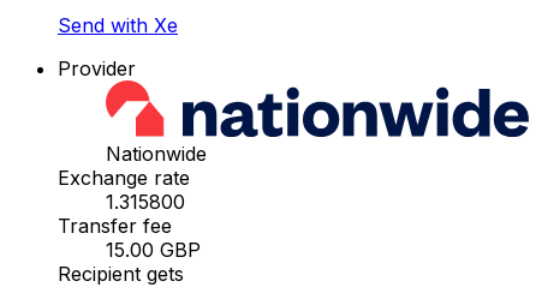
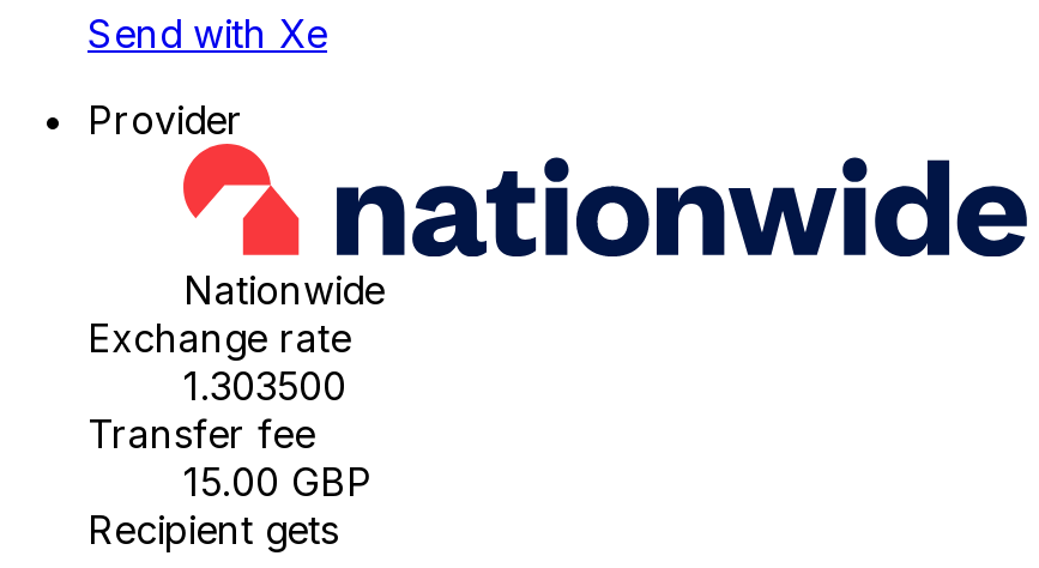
[106,190,185,214] 1.315800 -> [183,362,346,410] 1.303500

